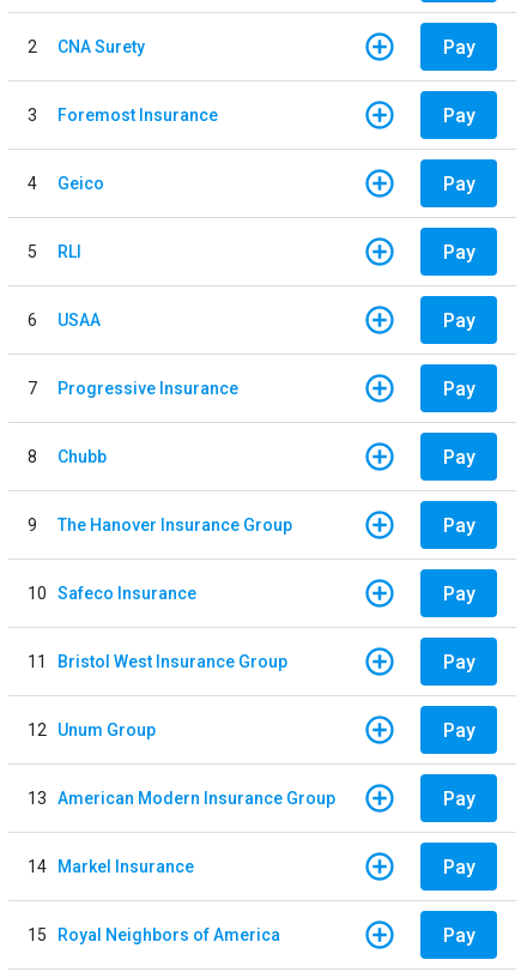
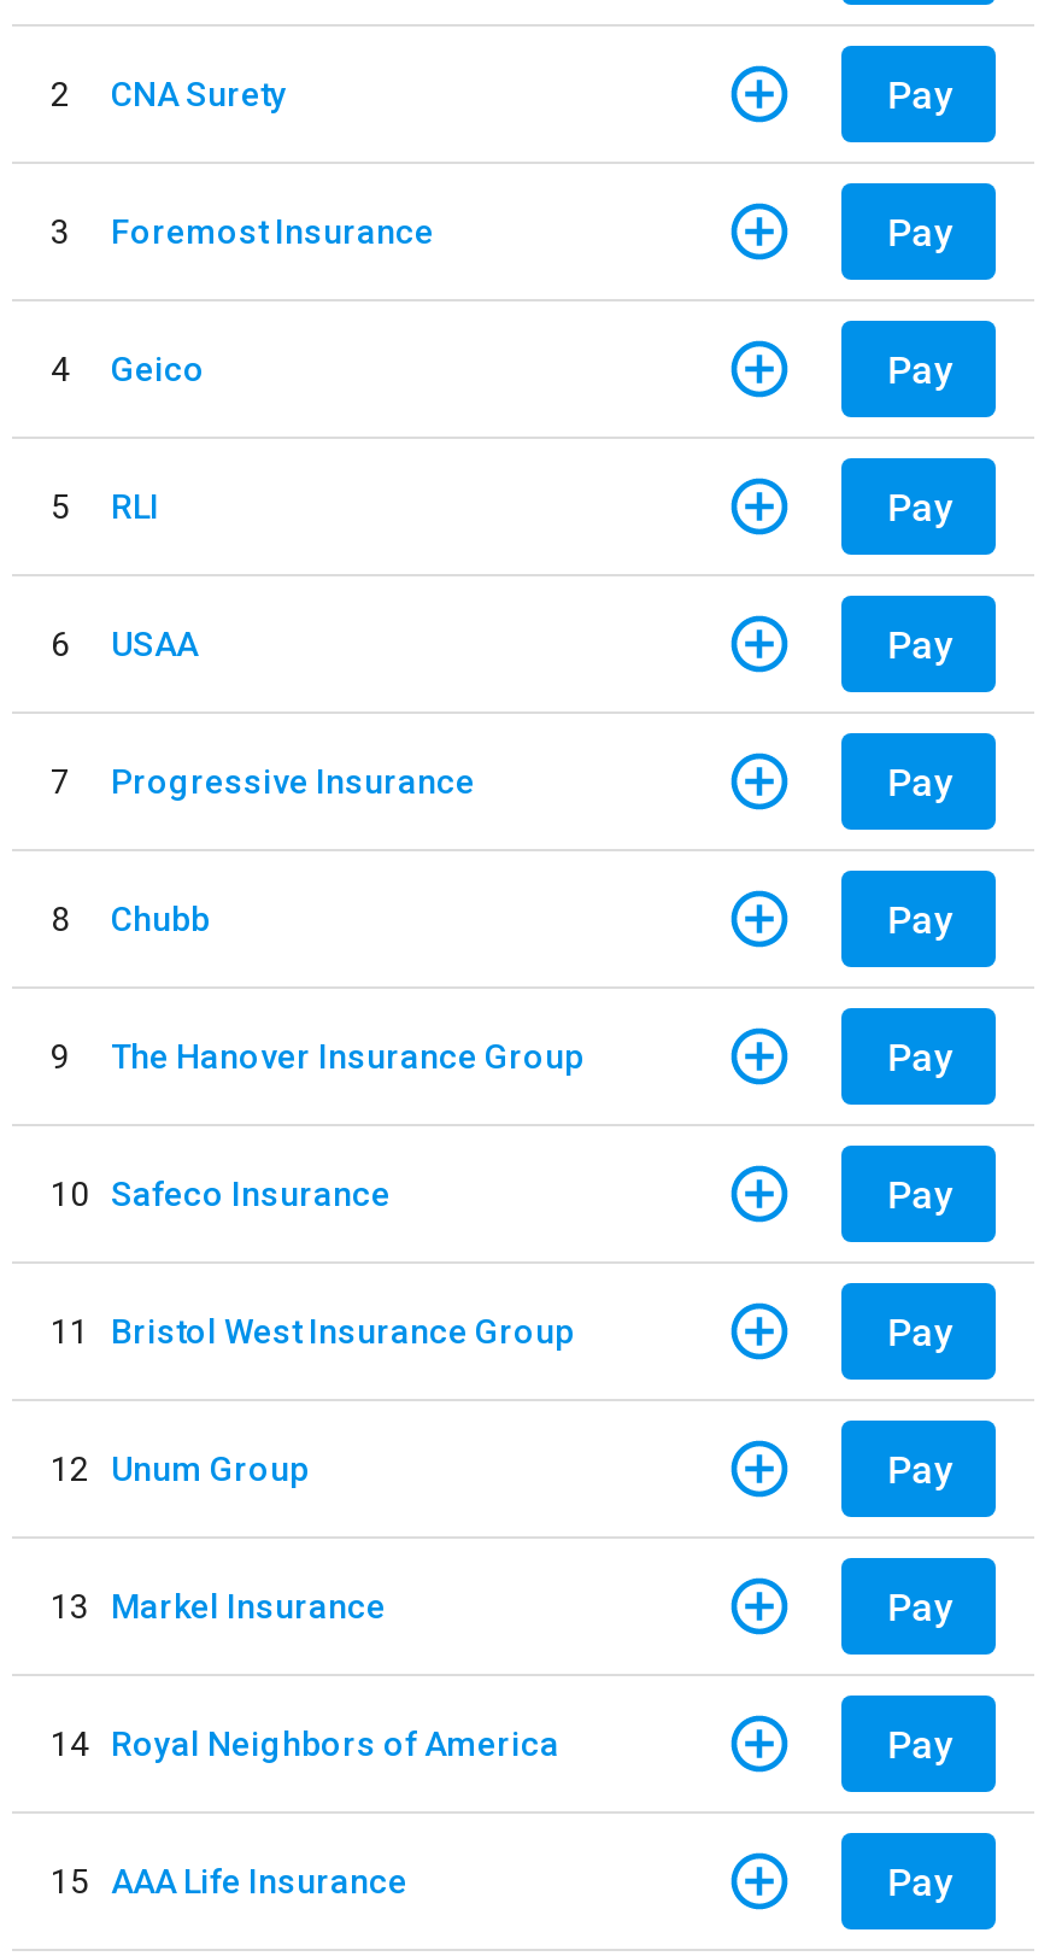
[28,788,335,807] 13 American Modern Insurance Group -> [51,1586,386,1624] 13 Markel Insurance
[28,856,194,876] 14 Markel Insurance -> [51,1723,559,1762] 14 Royal Neighbors of America
[28,925,280,944] 15 Royal Neighbors of America -> [51,1861,407,1899] 15 AAA Life Insurance

